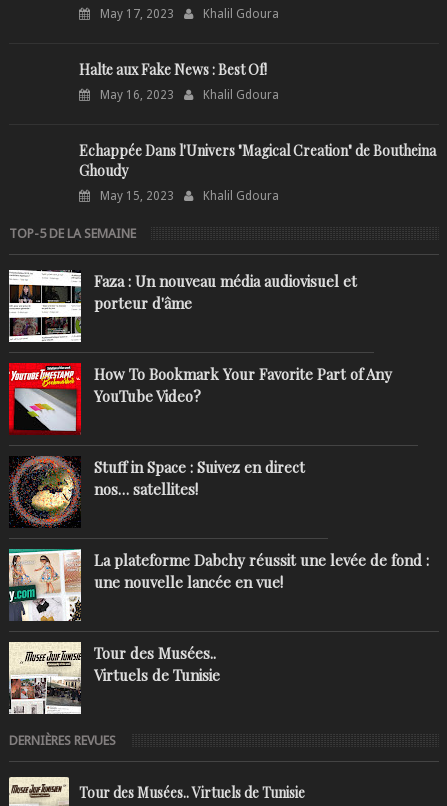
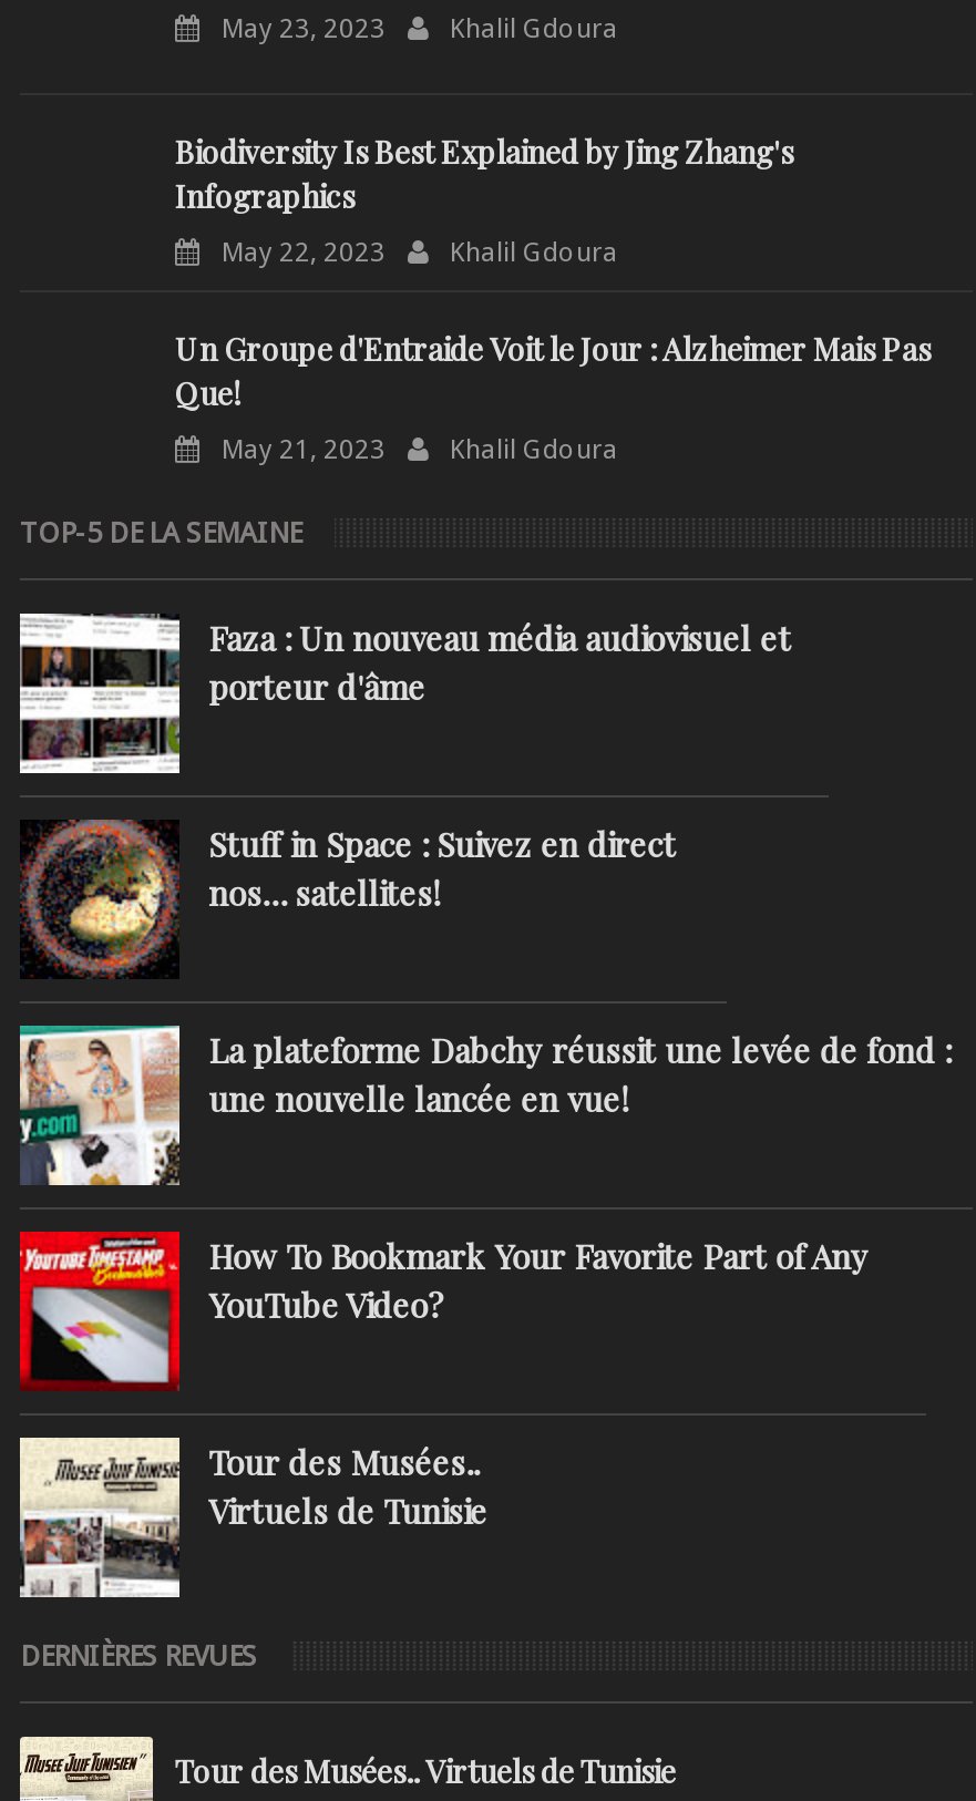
[100,7,174,21] May 17, 2023 -> [222,13,386,44] May 23, 2023
[79,60,267,79] Halte aux Fake News : Best Of! -> [175,130,793,216] Biodiversity Is Best Explained by Jing Zhang's | Infographics
[100,88,174,102] May 16, 2023 -> [222,236,386,267] May 22, 2023
[79,141,436,180] Echappée Dans l'Univers "Magical Creation" de Boutheina | Ghoudy -> [175,327,931,414] Un Groupe d'Entraide Voit le Jour : Alzheimer Mais Pas | Que!
[100,189,174,203] May 15, 2023 -> [222,434,386,465] May 21, 2023
moved [8,362,392,435] -> [18,1229,869,1391]: [image] | How To Bookmark Your Favorite Part of Any | YouTube Video?
moved [7,454,429,592] -> [16,815,951,1120]: [image] | Stuff in Space : Suivez en direct | nos… satellites! | La plateforme Dabchy réussit une levée de fond : | une nouvelle lancée en vue!

